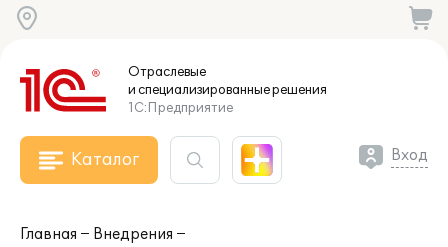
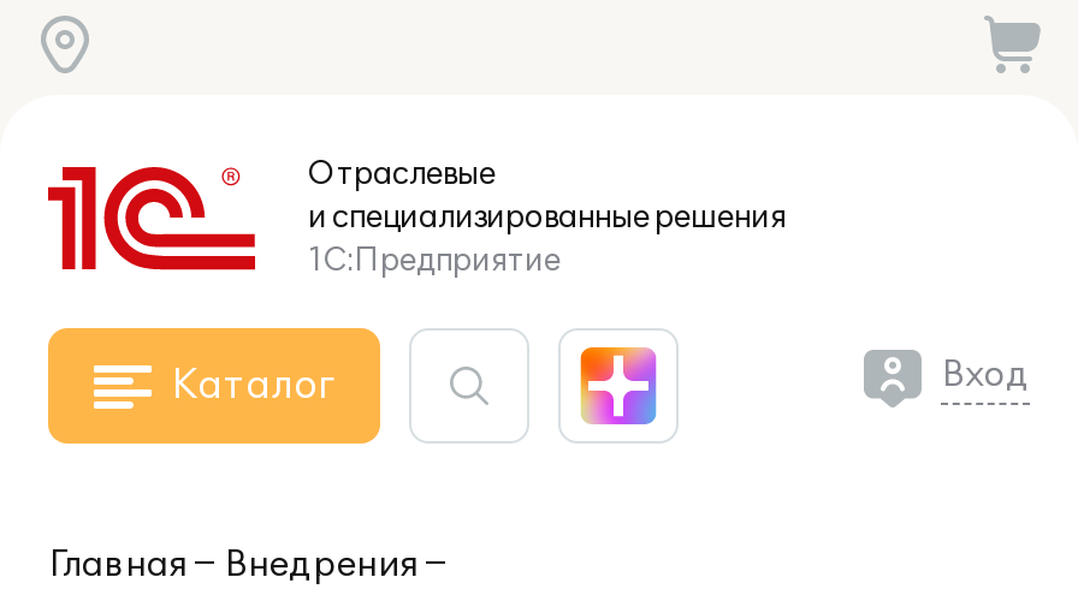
[241,143,273,177] [image] -> [580,345,657,427] [image]

